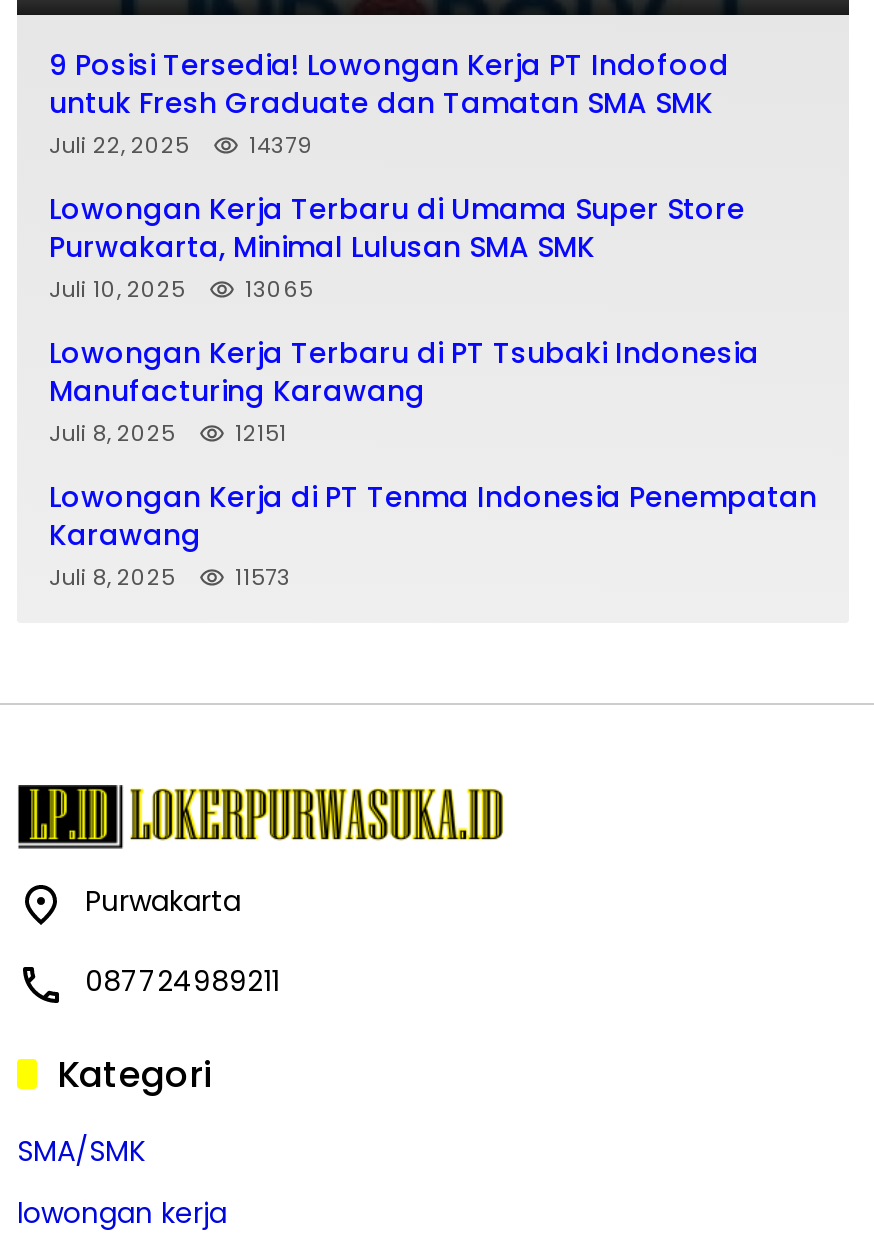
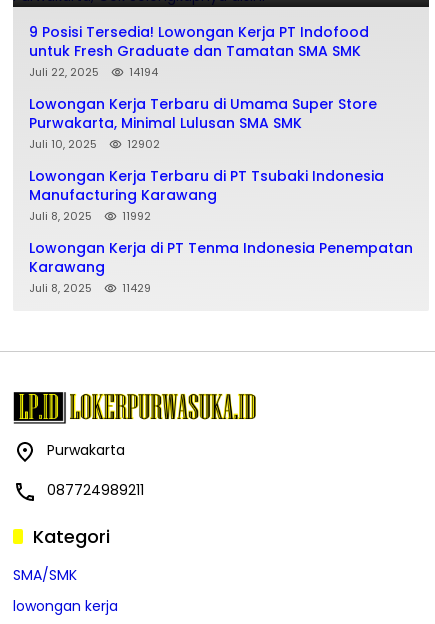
[49,128,311,160] Juli 22, 2025 14379 -> [29,64,158,80] Juli 22, 2025 14194
[49,272,313,304] Juli 10, 2025 13065 -> [29,136,160,152] Juli 10, 2025 12902
[49,416,287,448] Juli 8, 2025 12151 -> [29,208,151,224] Juli 8, 2025 11992
[49,560,291,592] Juli 8, 2025 11573 -> [29,280,151,296] Juli 8, 2025 11429

